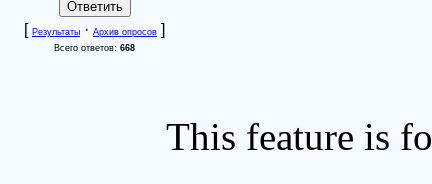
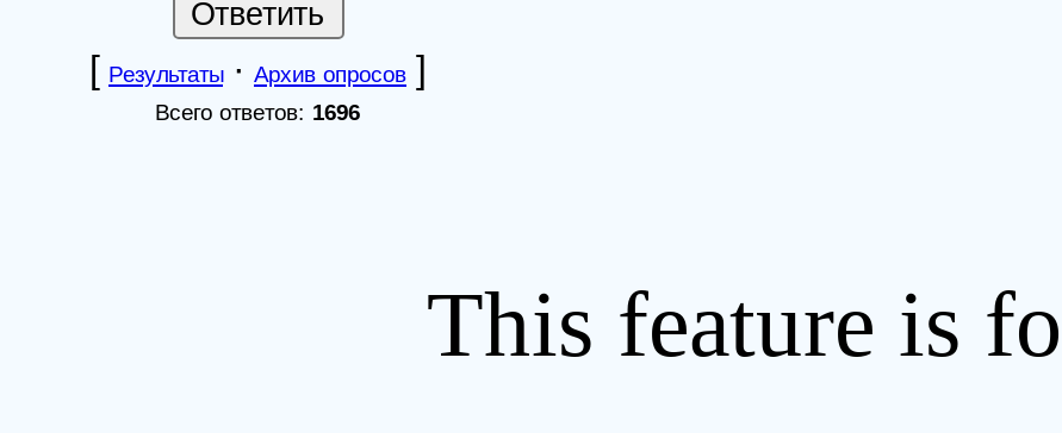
[54,43,135,53] Всего ответов: 668 -> [155,101,360,125] Всего ответов: 1696

